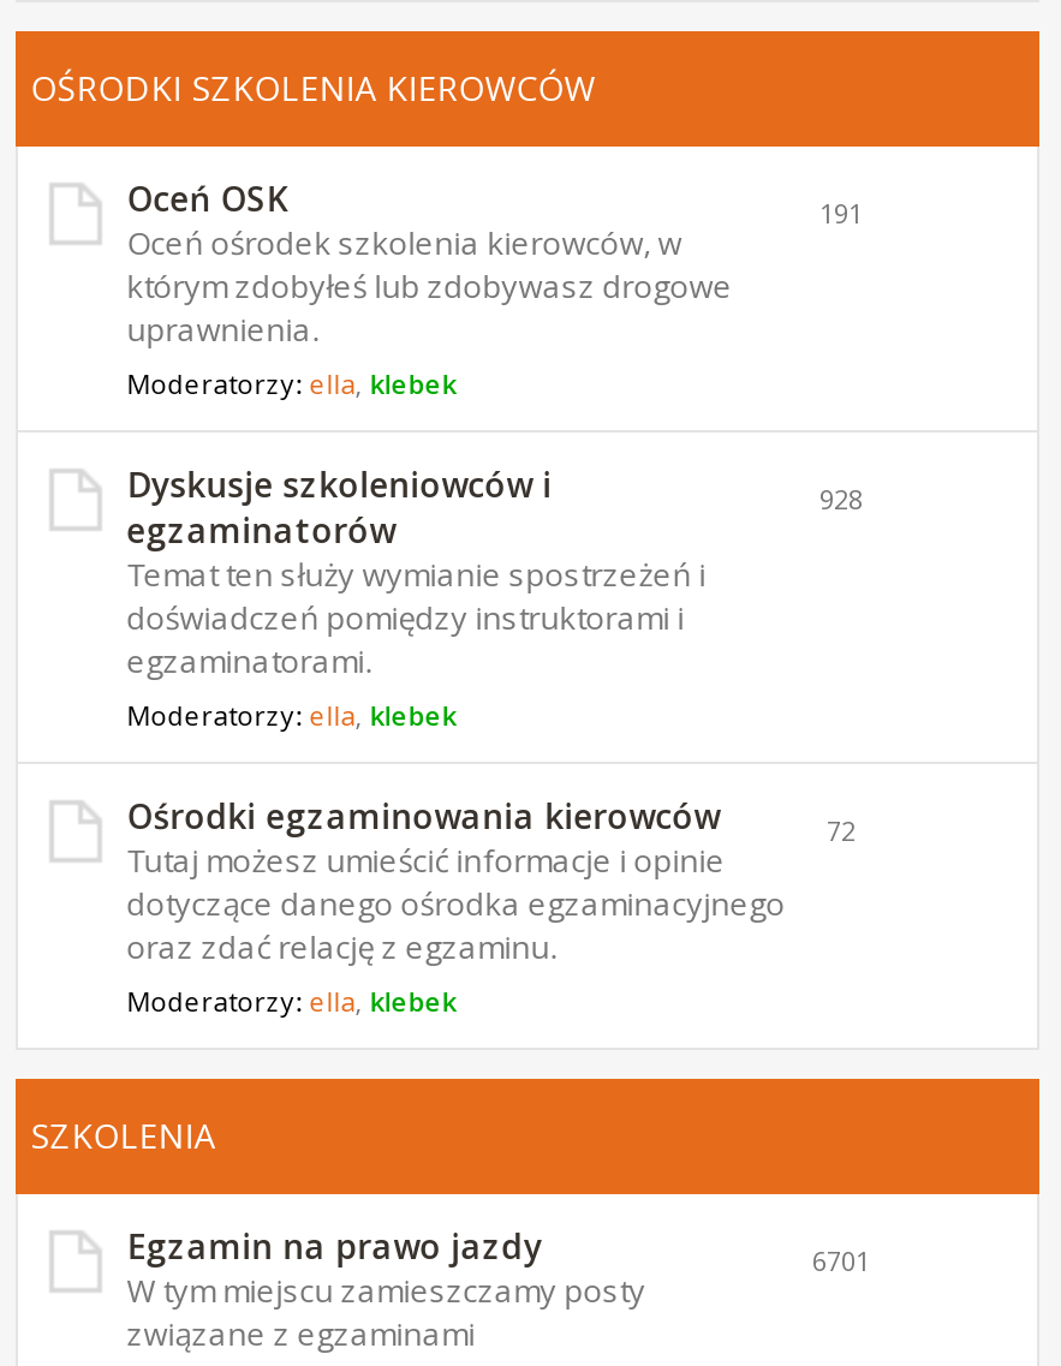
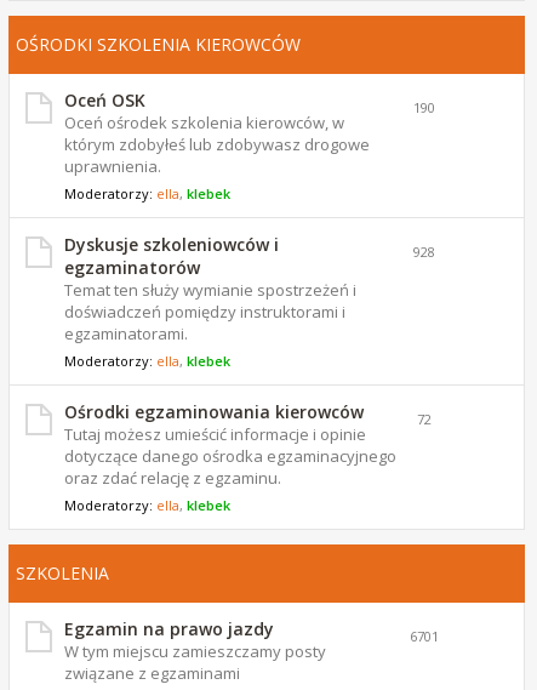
[819,195,863,231] 191 -> [414,98,436,116] 190

